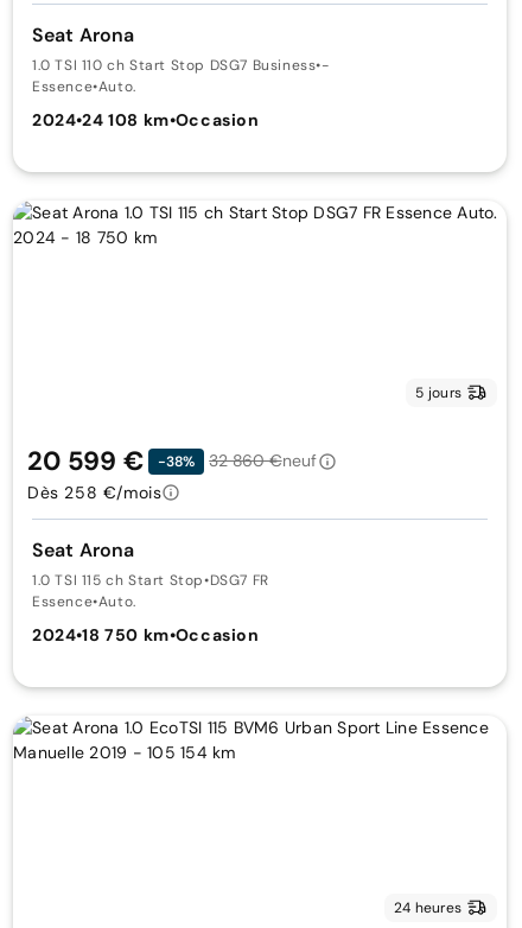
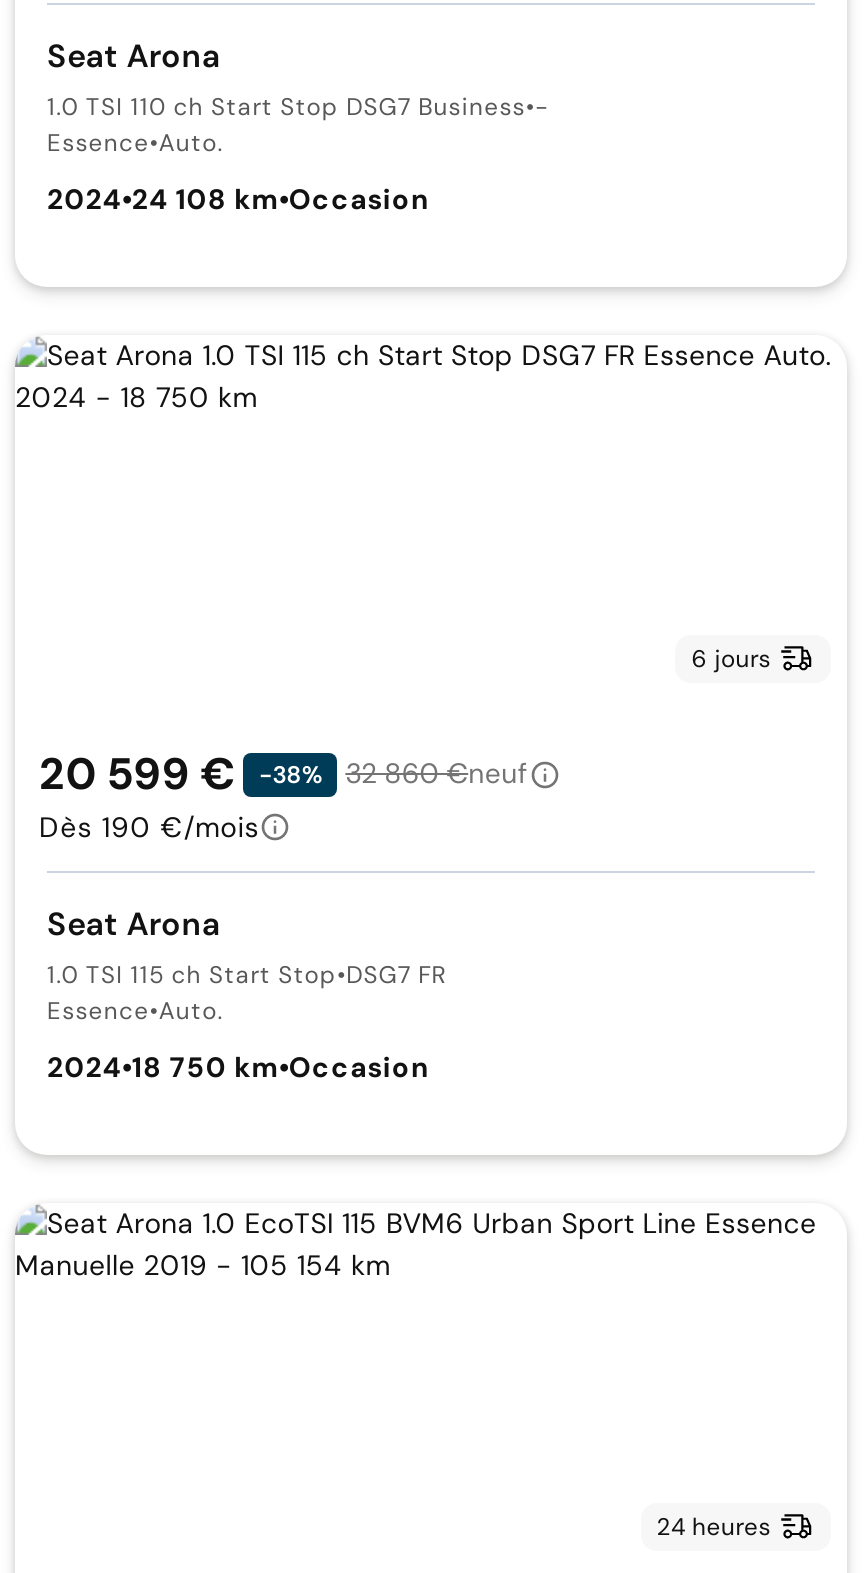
[415,383,461,402] 5 jours -> [691,643,771,675] 6 jours
[27,482,162,503] Dès 258 €/mois -> [39,809,260,845] Dès 190 €/mois

